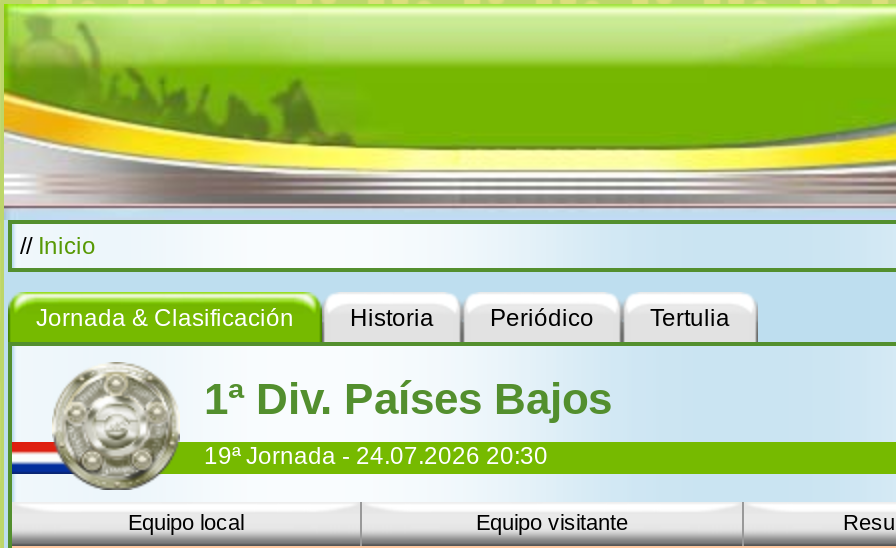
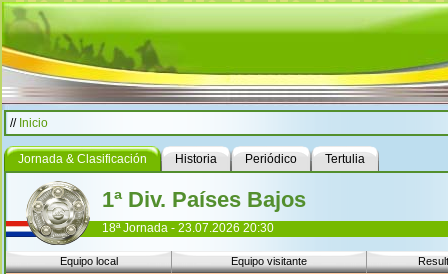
[204,442,548,470] 19ª Jornada - 24.07.2026 20:30 -> [102,221,274,235] 18ª Jornada - 23.07.2026 20:30

